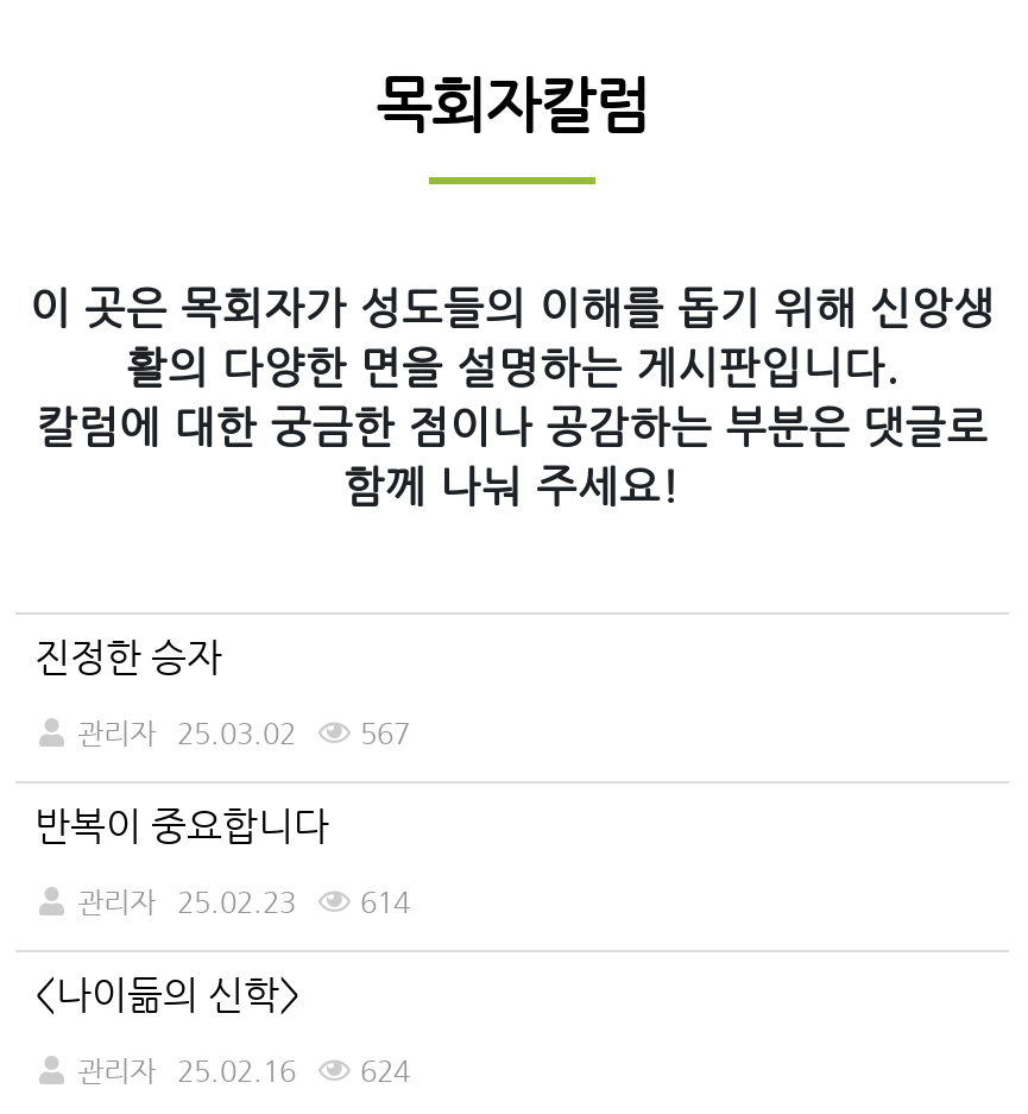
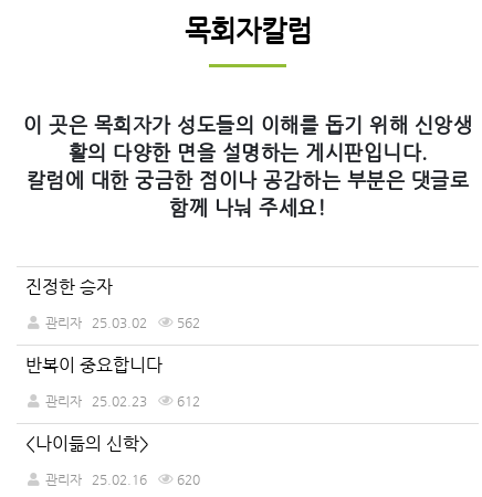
[77,714,410,749] 관리자 25.03.02 567 -> [45,313,200,330] 관리자 25.03.02 562
[353,883,410,918] 614 -> [174,392,200,408] 612
[77,1051,410,1087] 관리자 25.02.16 624 -> [45,470,200,487] 관리자 25.02.16 620

